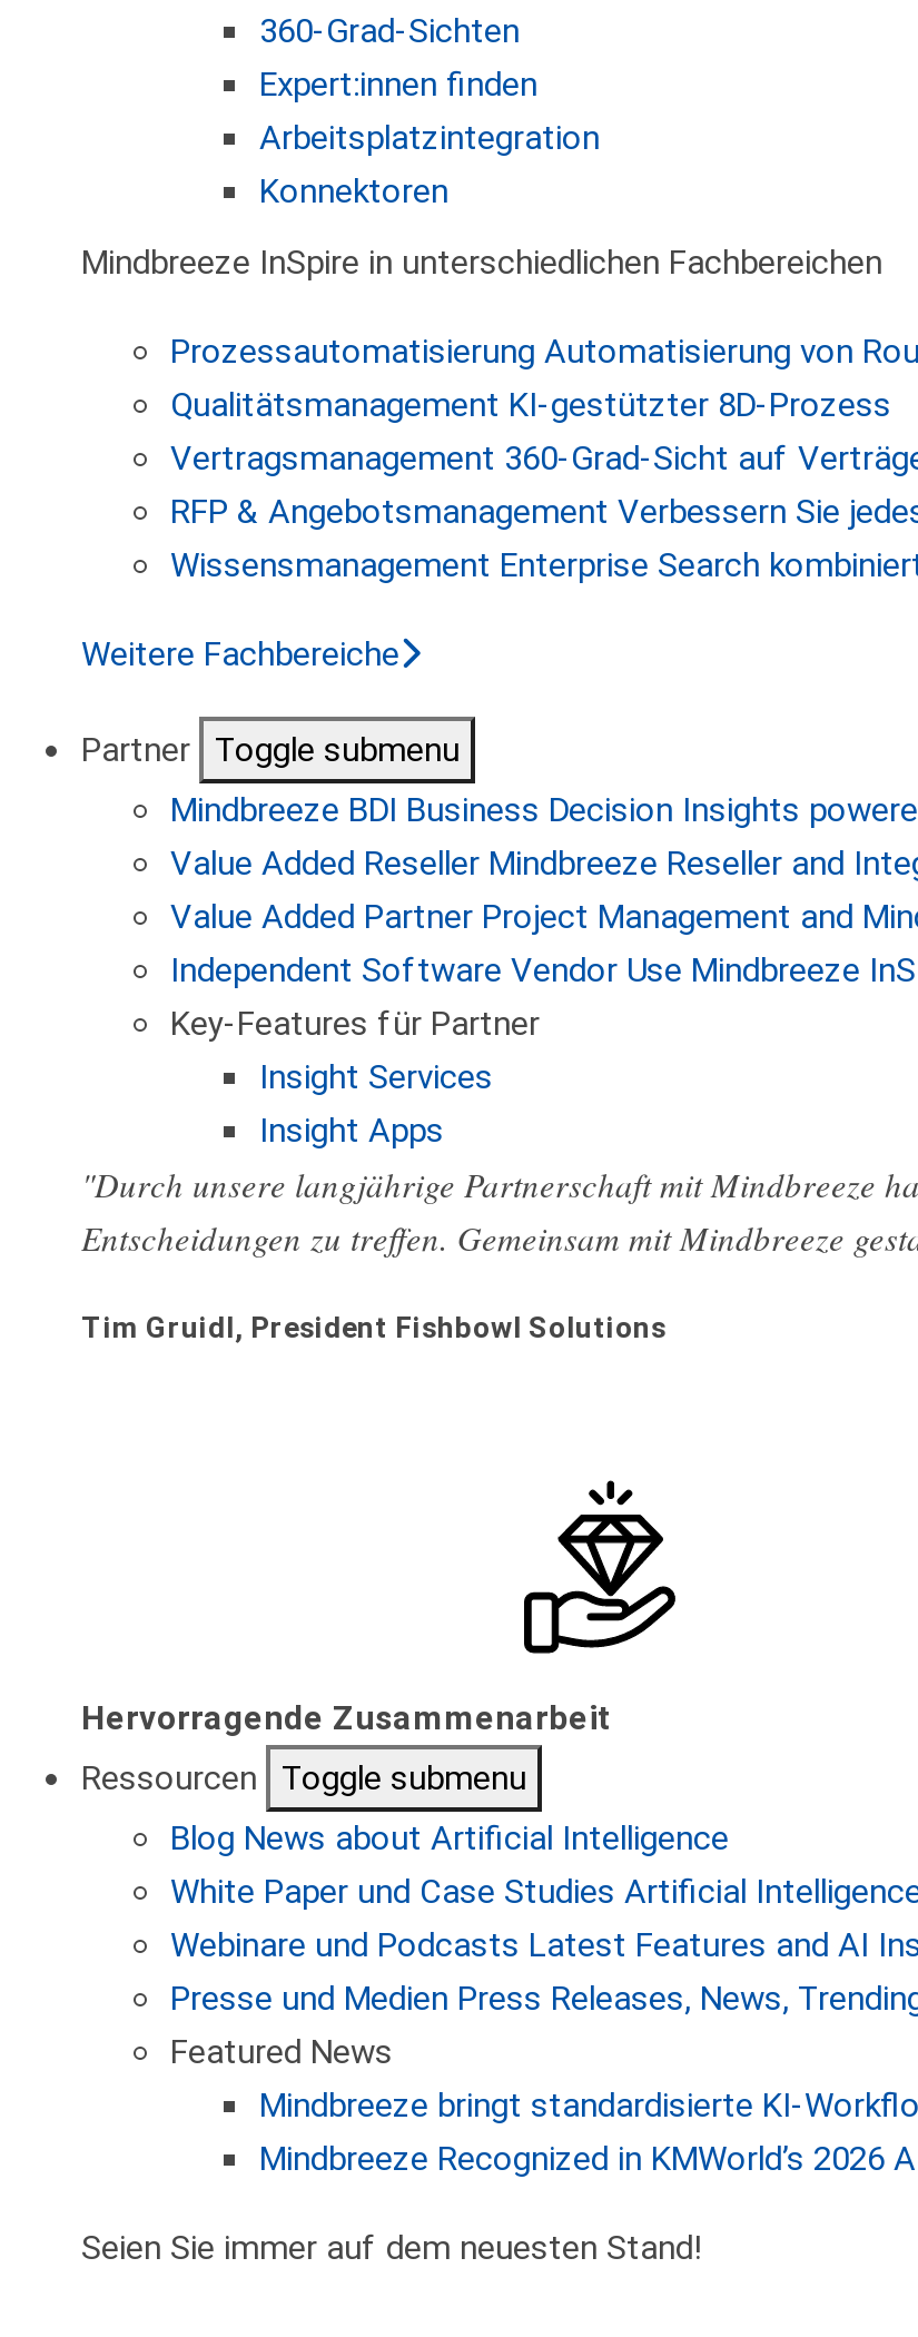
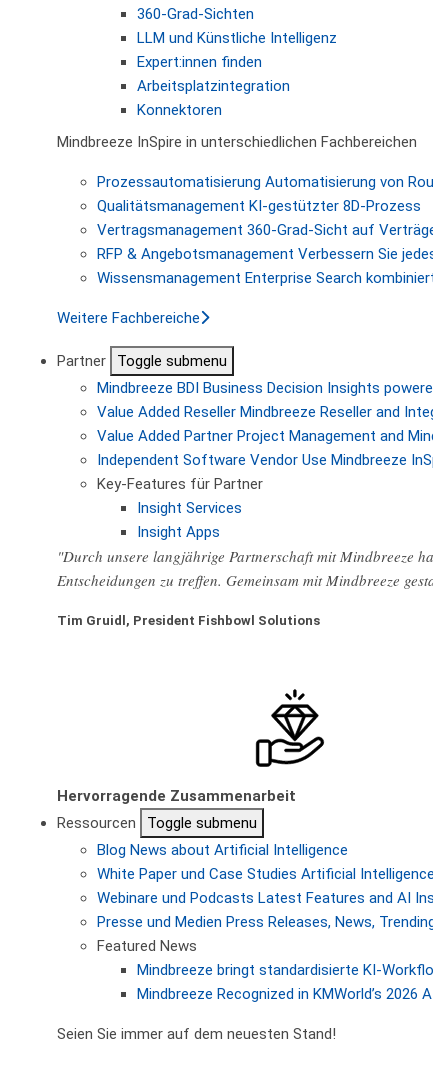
none -> [137,29,337,47] LLM und Künstliche Intelligenz

